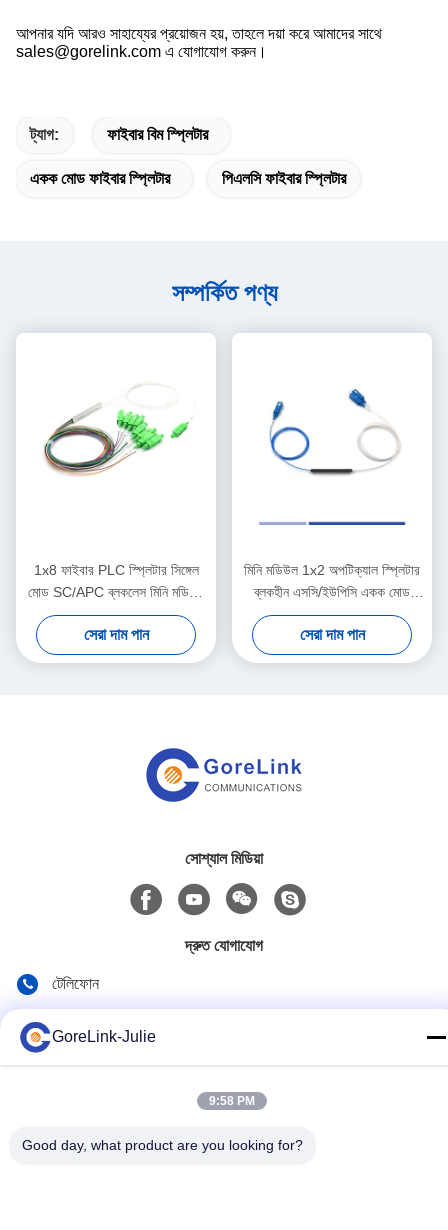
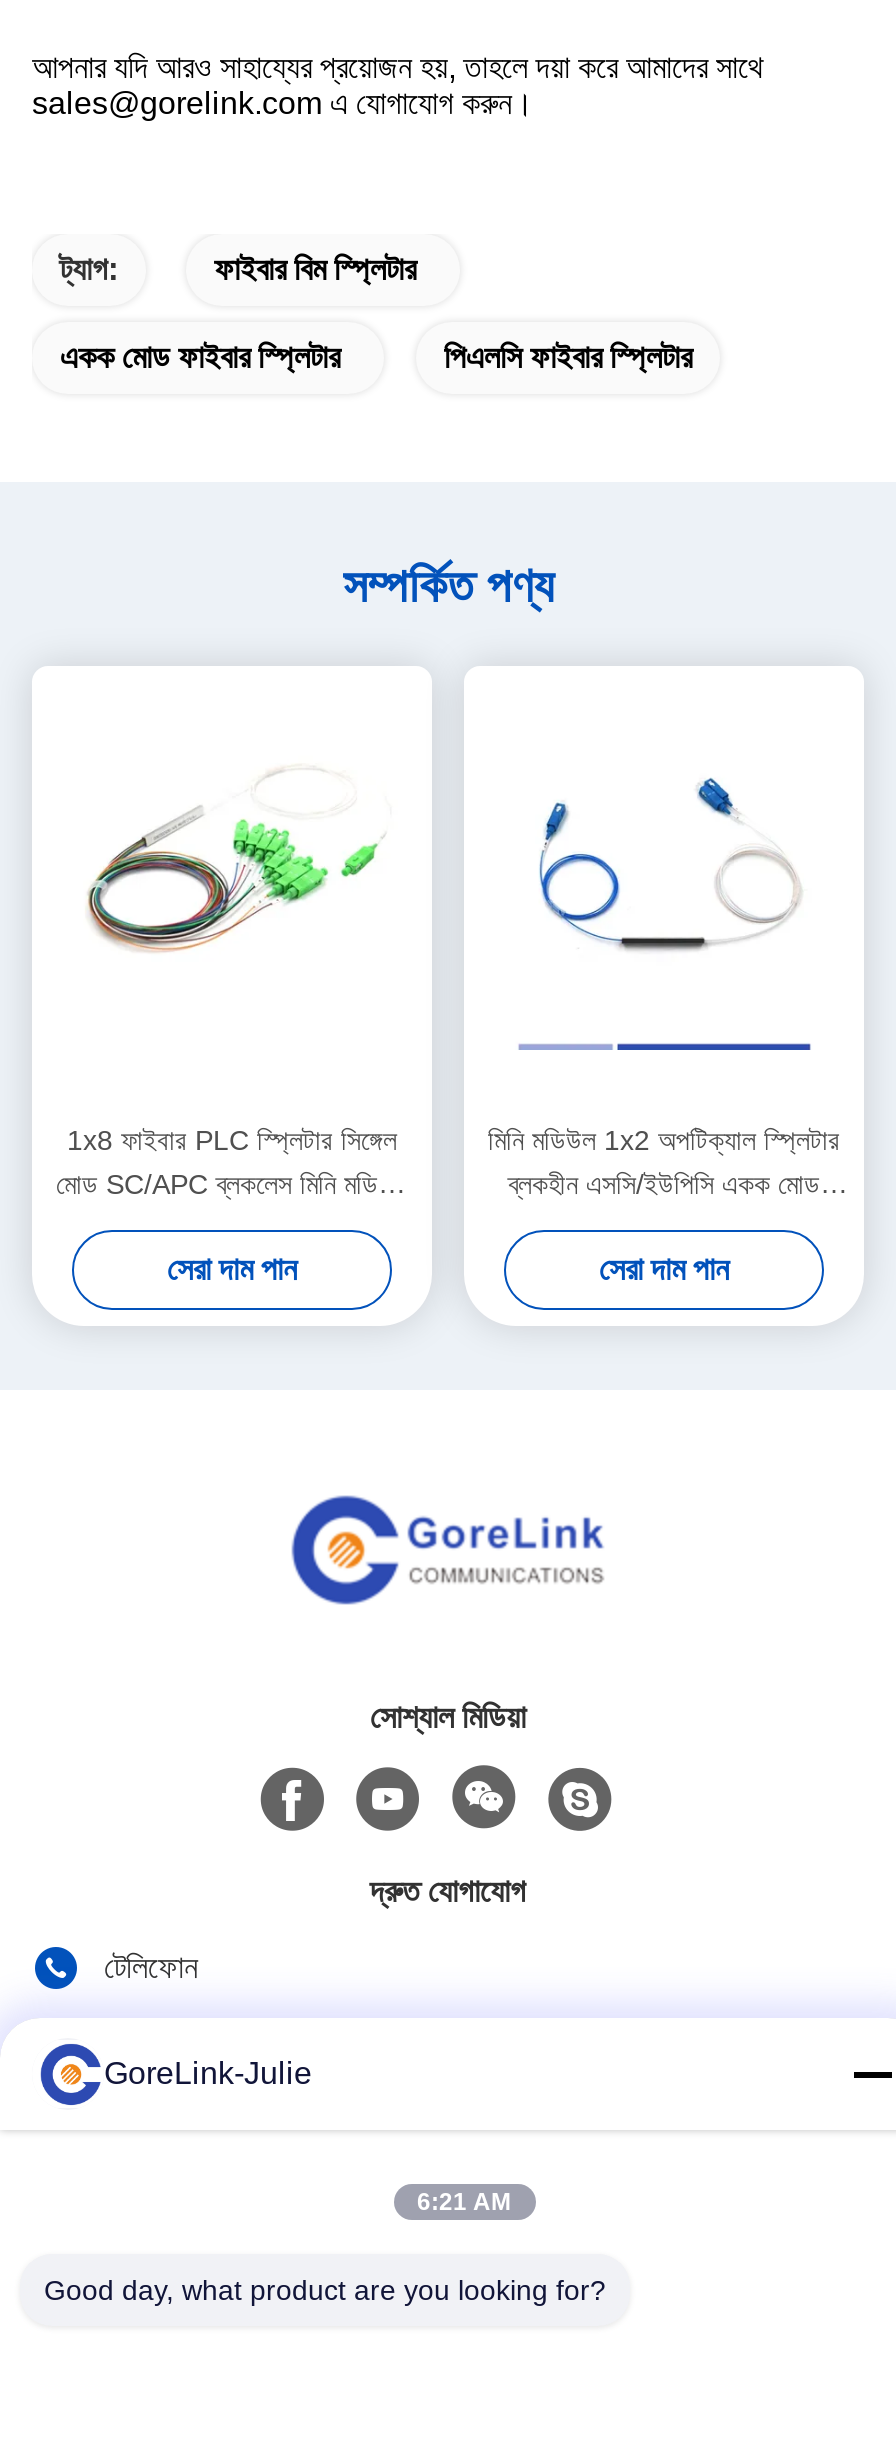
[209,1094,255,1108] 9:58 PM -> [417,2188,511,2216] 6:21 AM

